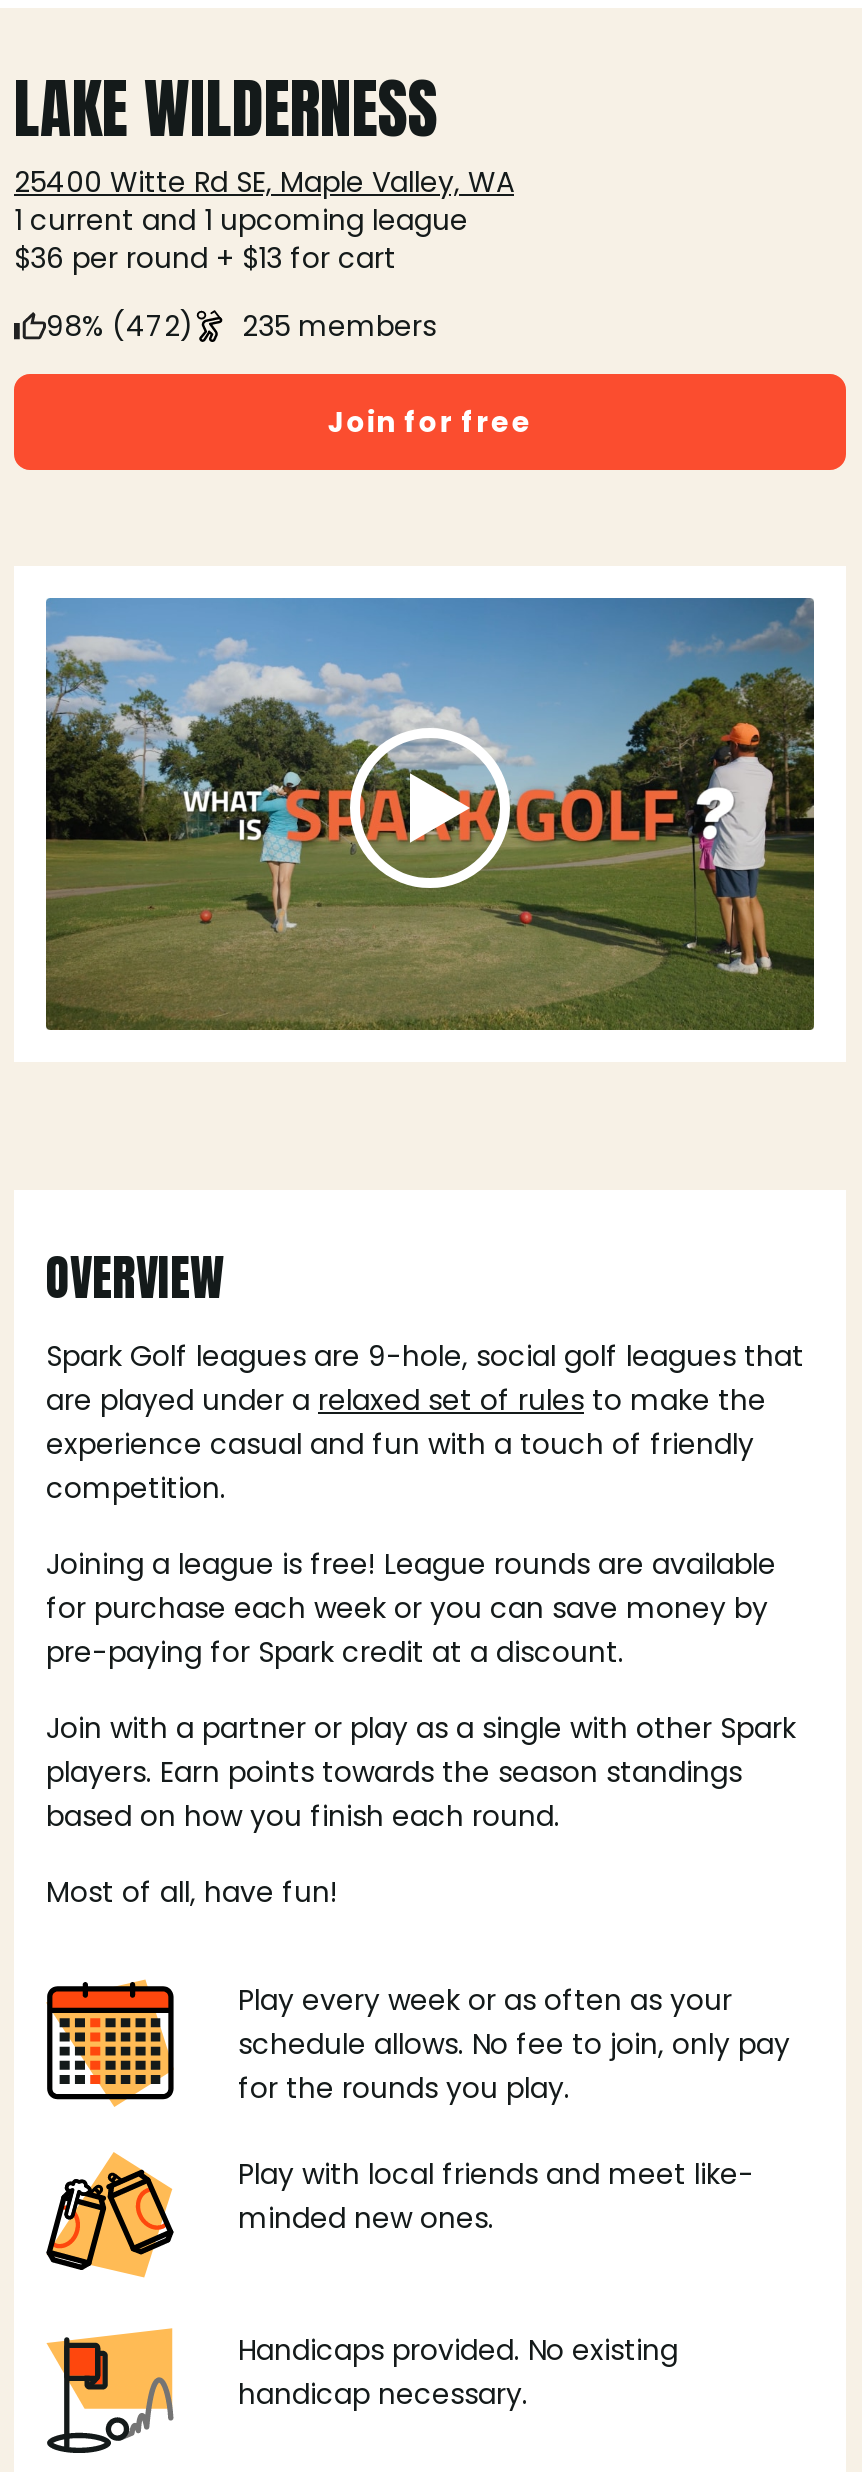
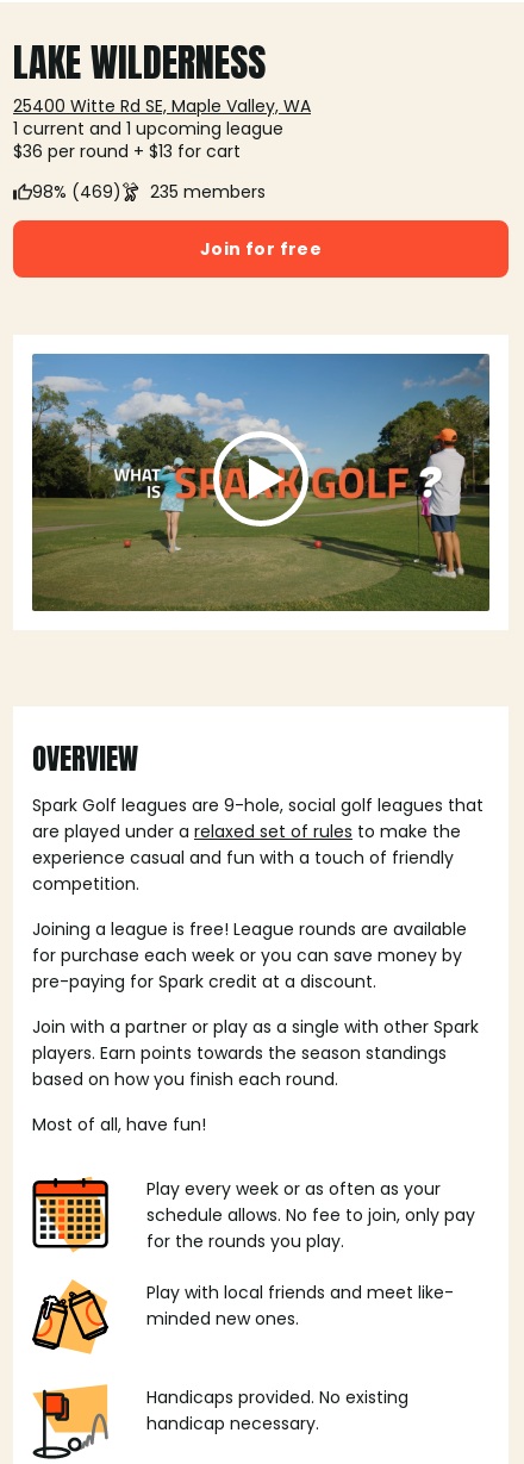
[46,305,436,346] 98% (472) 235 members -> [32,179,266,204] 98% (469) 235 members

